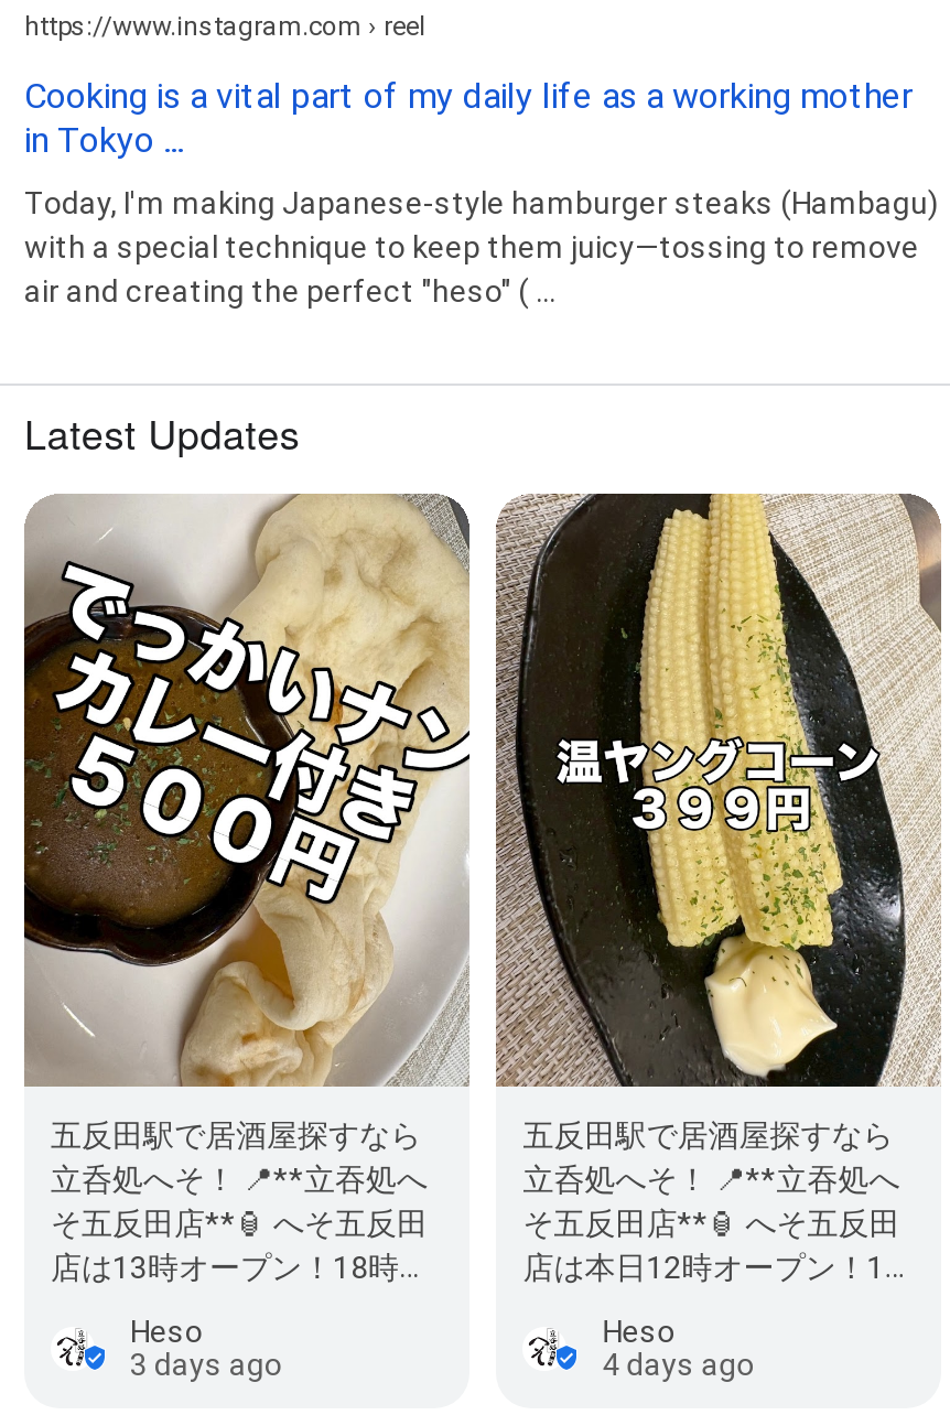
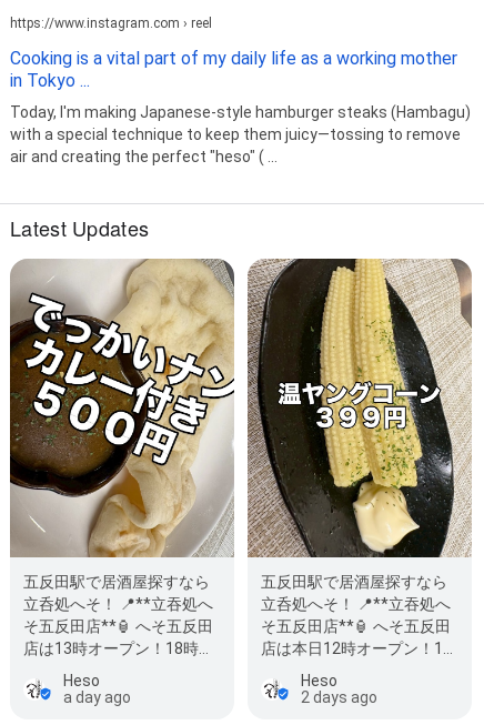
[130,1346,282,1381] 3 days ago -> [63,688,131,706] a day ago
[602,1346,754,1381] 4 days ago -> [301,688,378,706] 2 days ago

